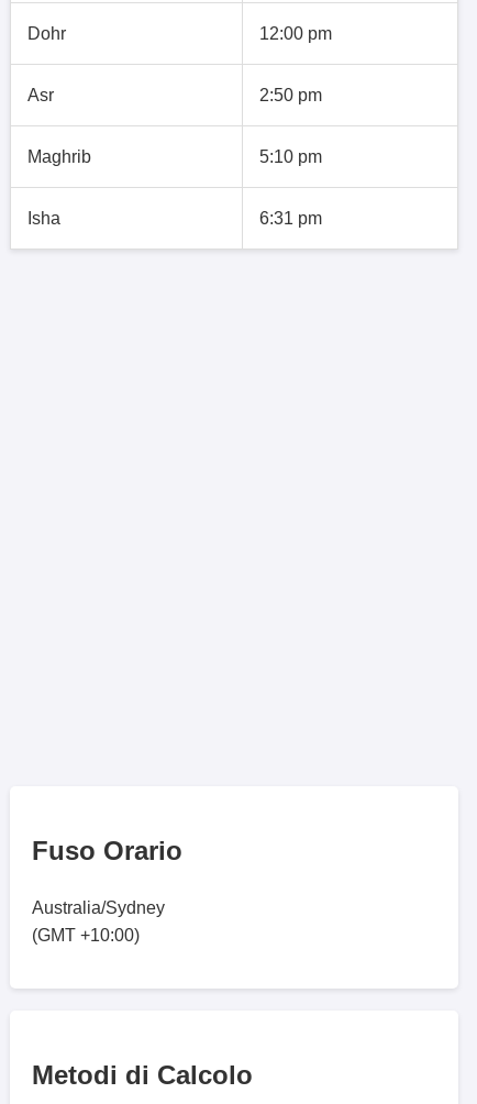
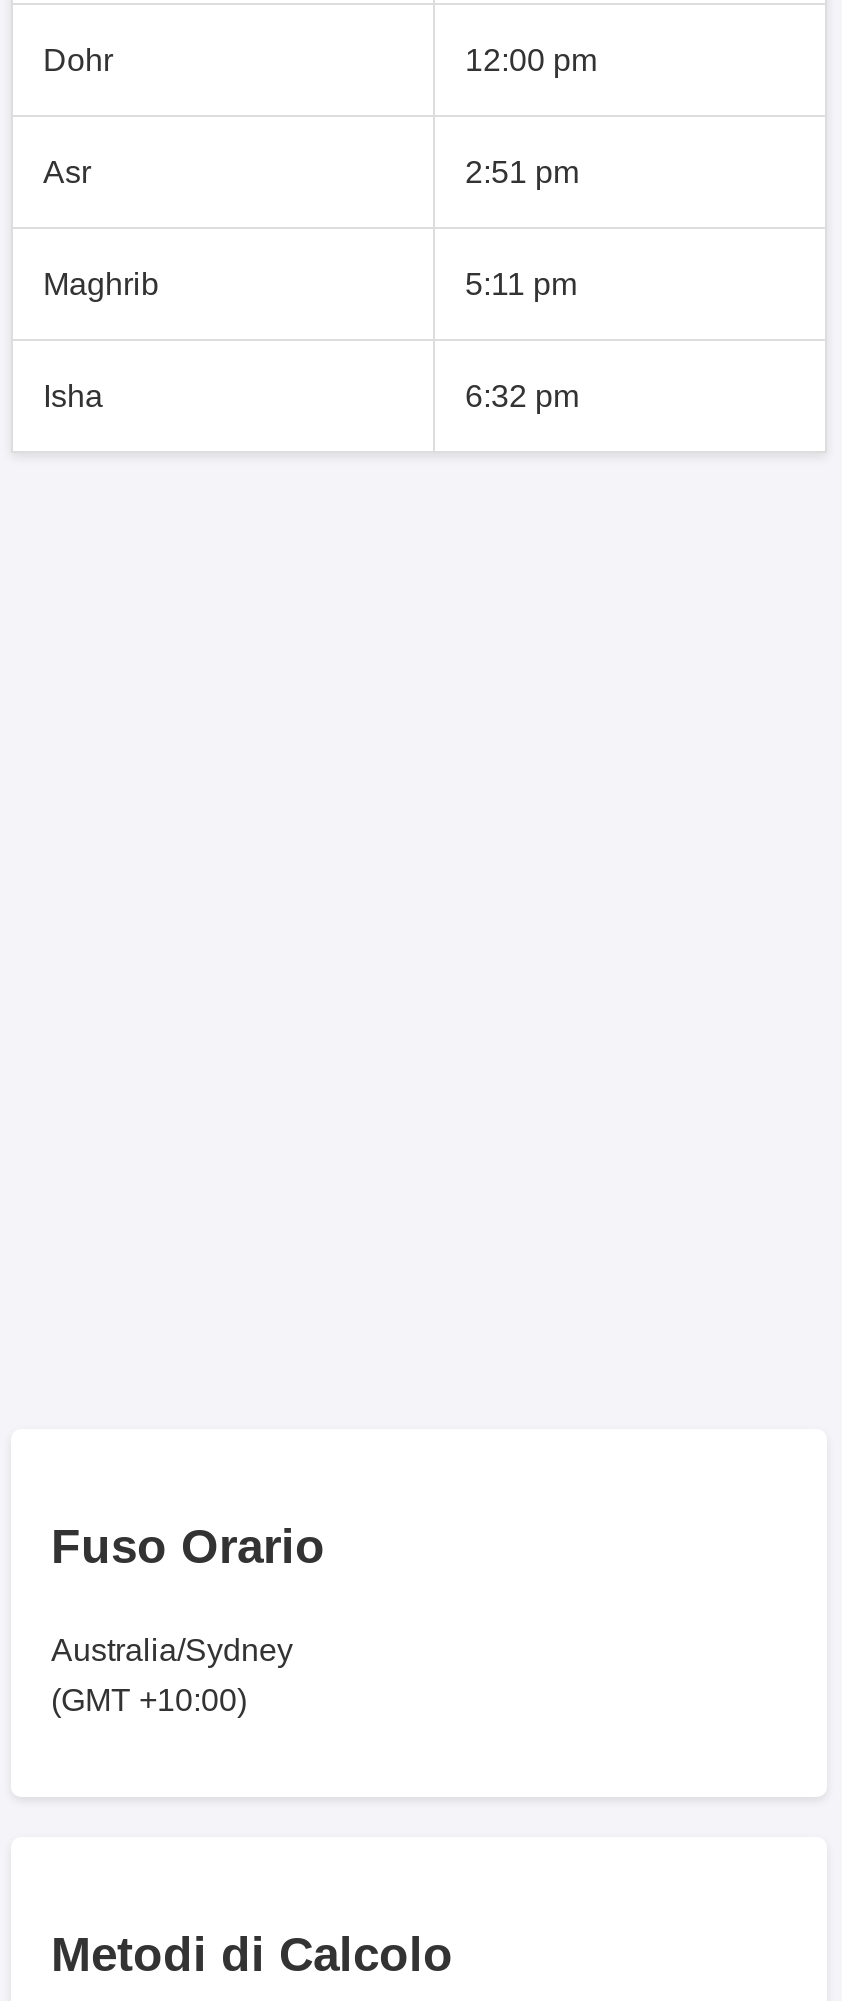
[259,86,322,104] 2:50 pm -> [465,155,579,189] 2:51 pm
[259,147,322,166] 5:10 pm -> [465,267,577,301] 5:11 pm
[259,209,322,227] 6:31 pm -> [465,379,579,413] 6:32 pm

